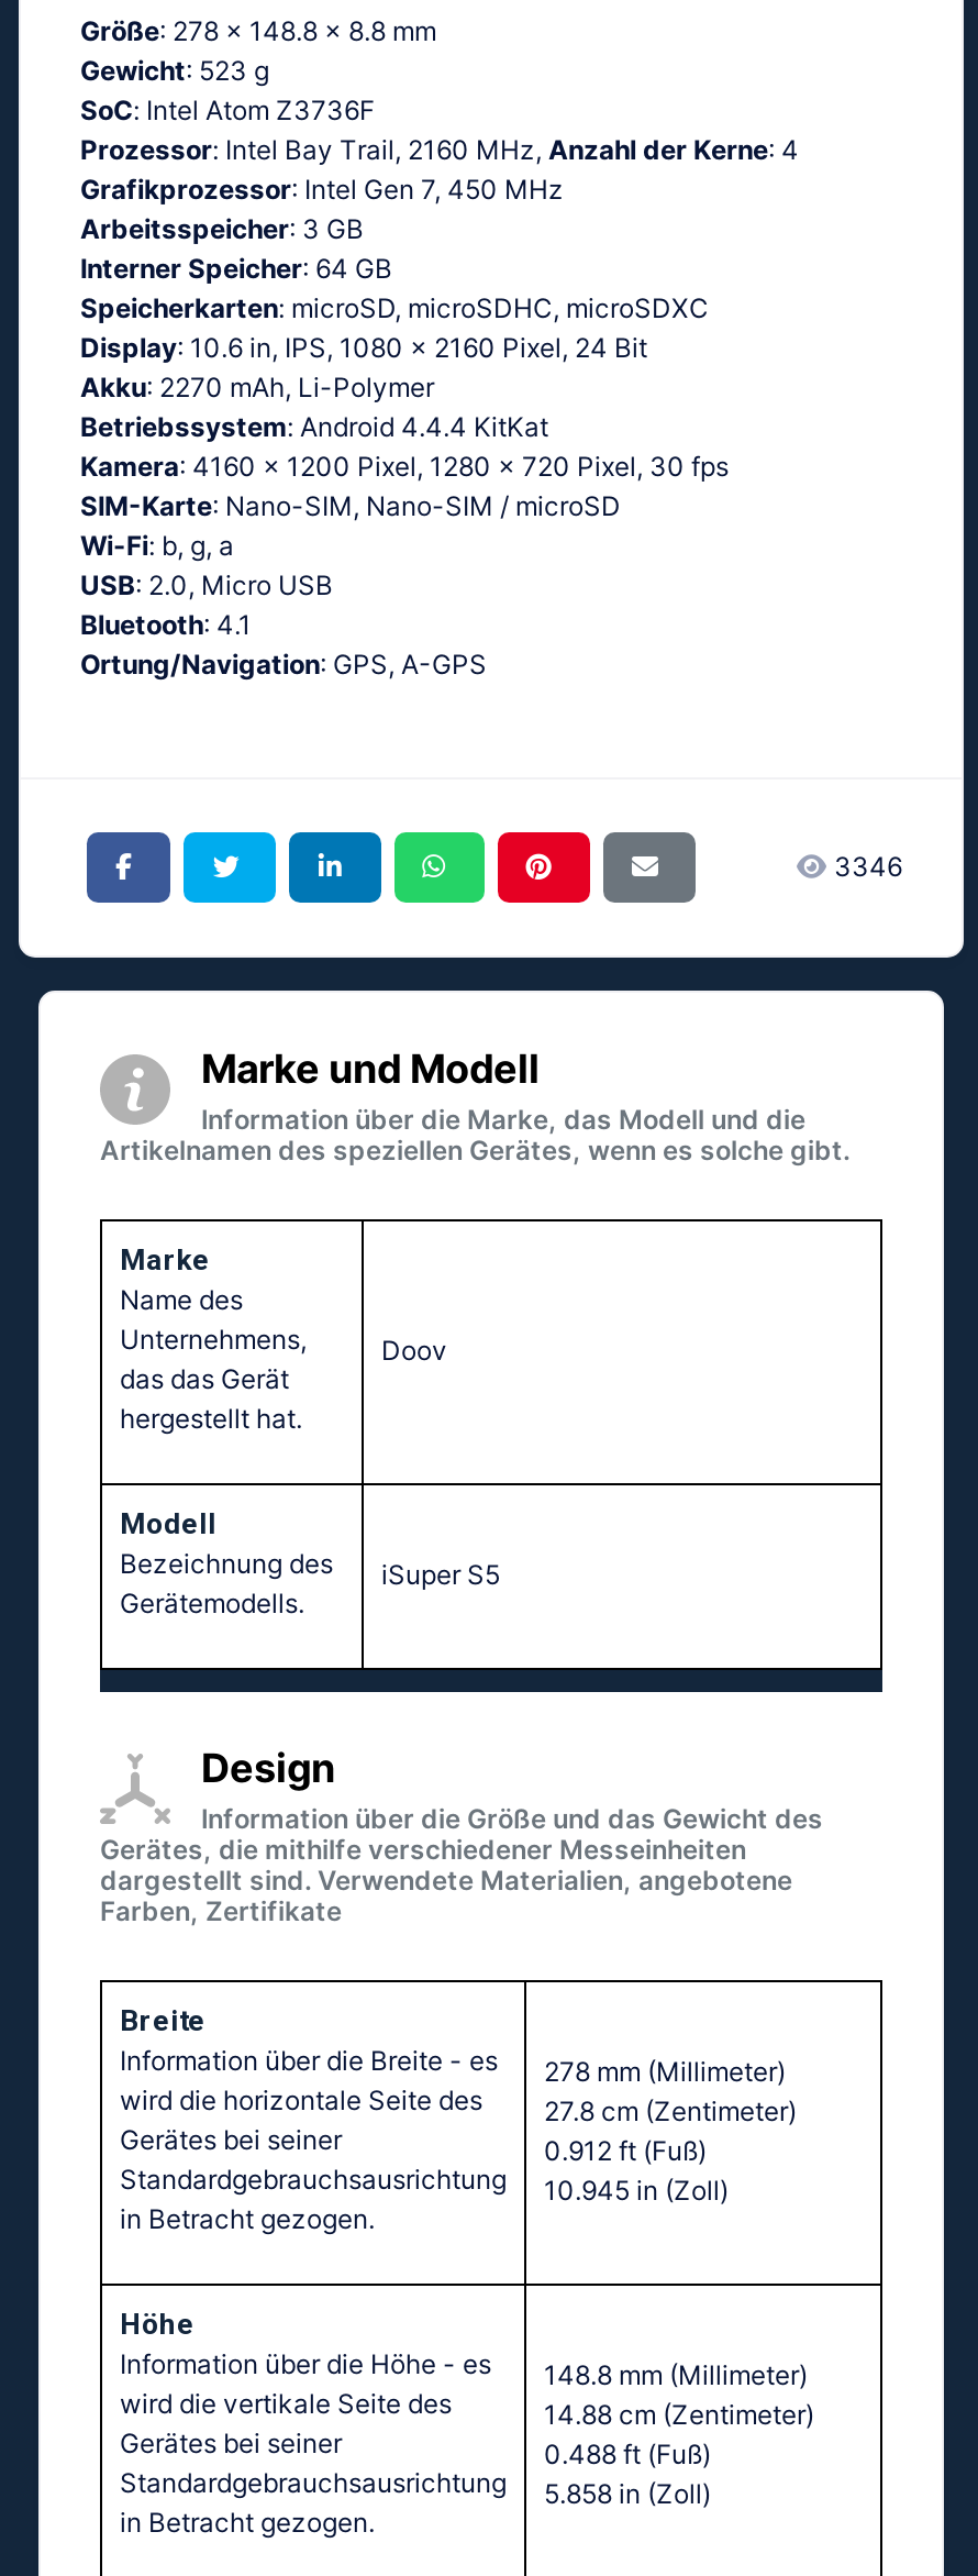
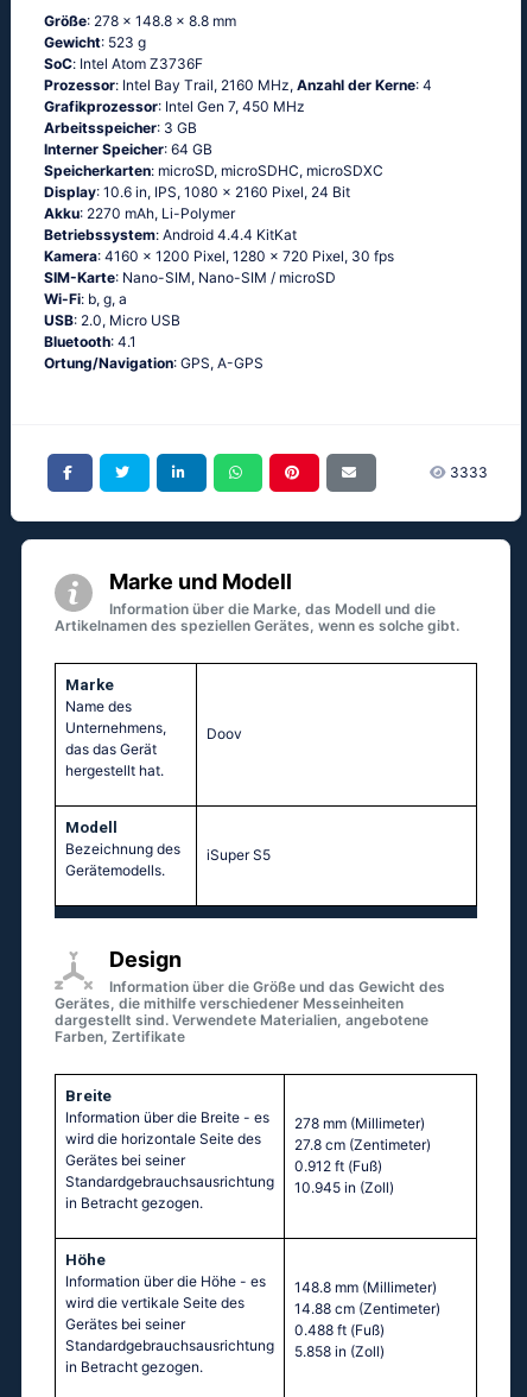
[827,850,902,883] 3346 -> [446,463,488,481] 3333

